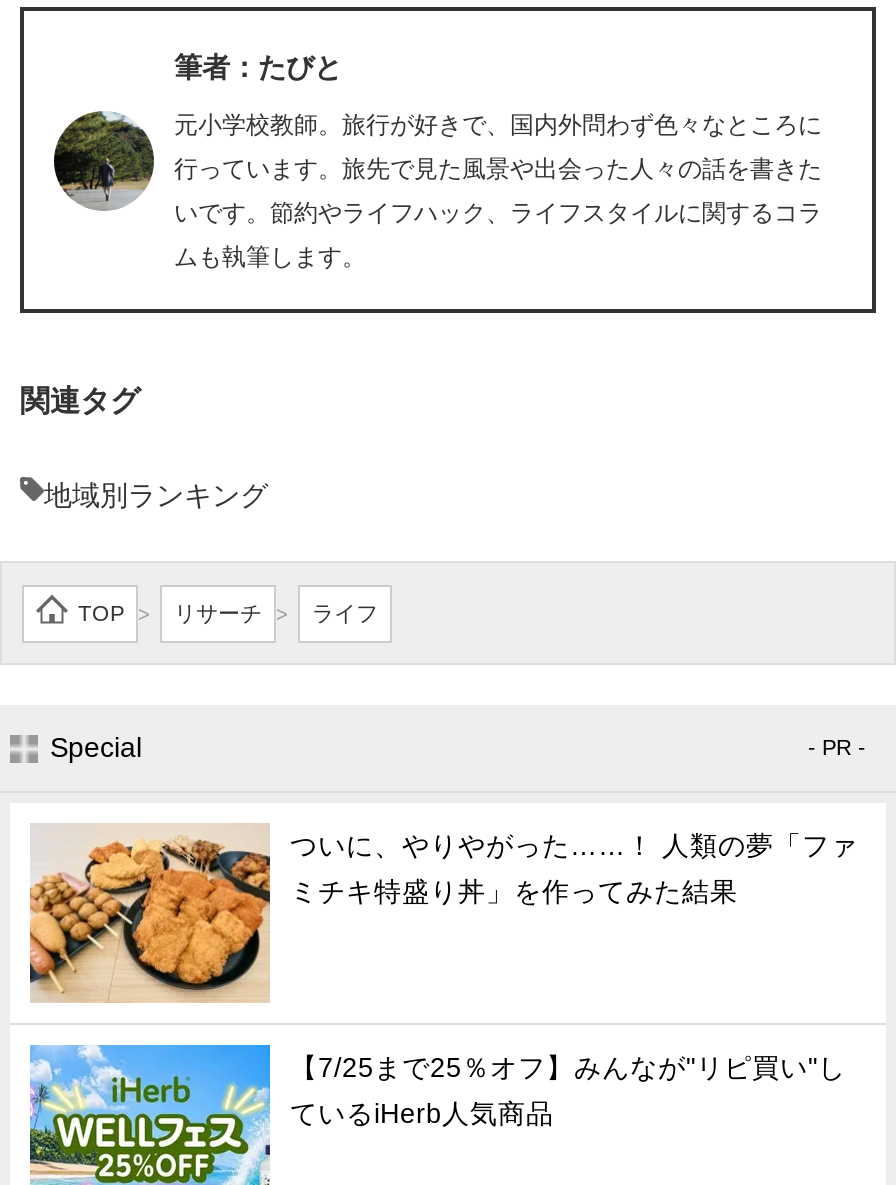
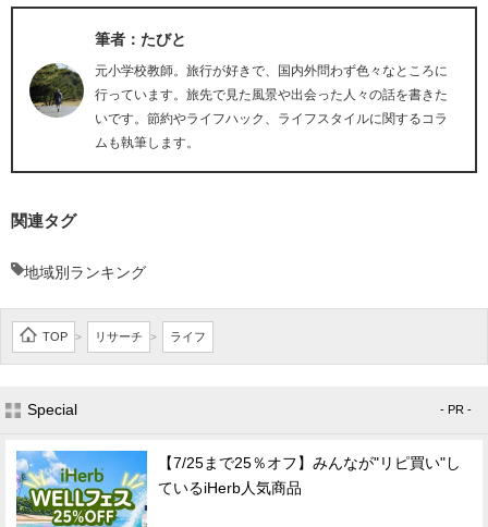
[28,823,858,1003] [image] | ついに、やりやがった……！ 人類の夢「ファ | ミチキ特盛り丼」を作ってみた結果 -> none

